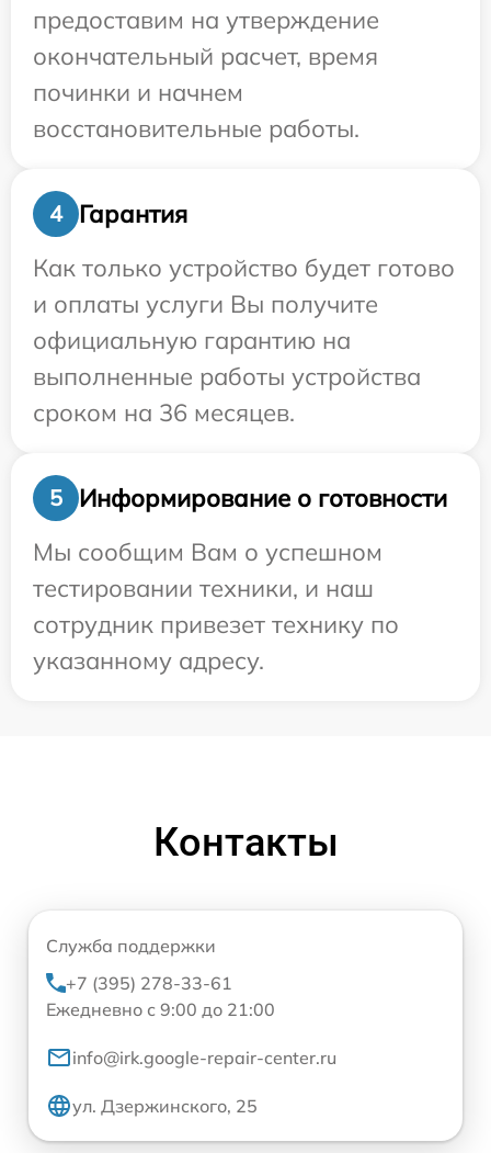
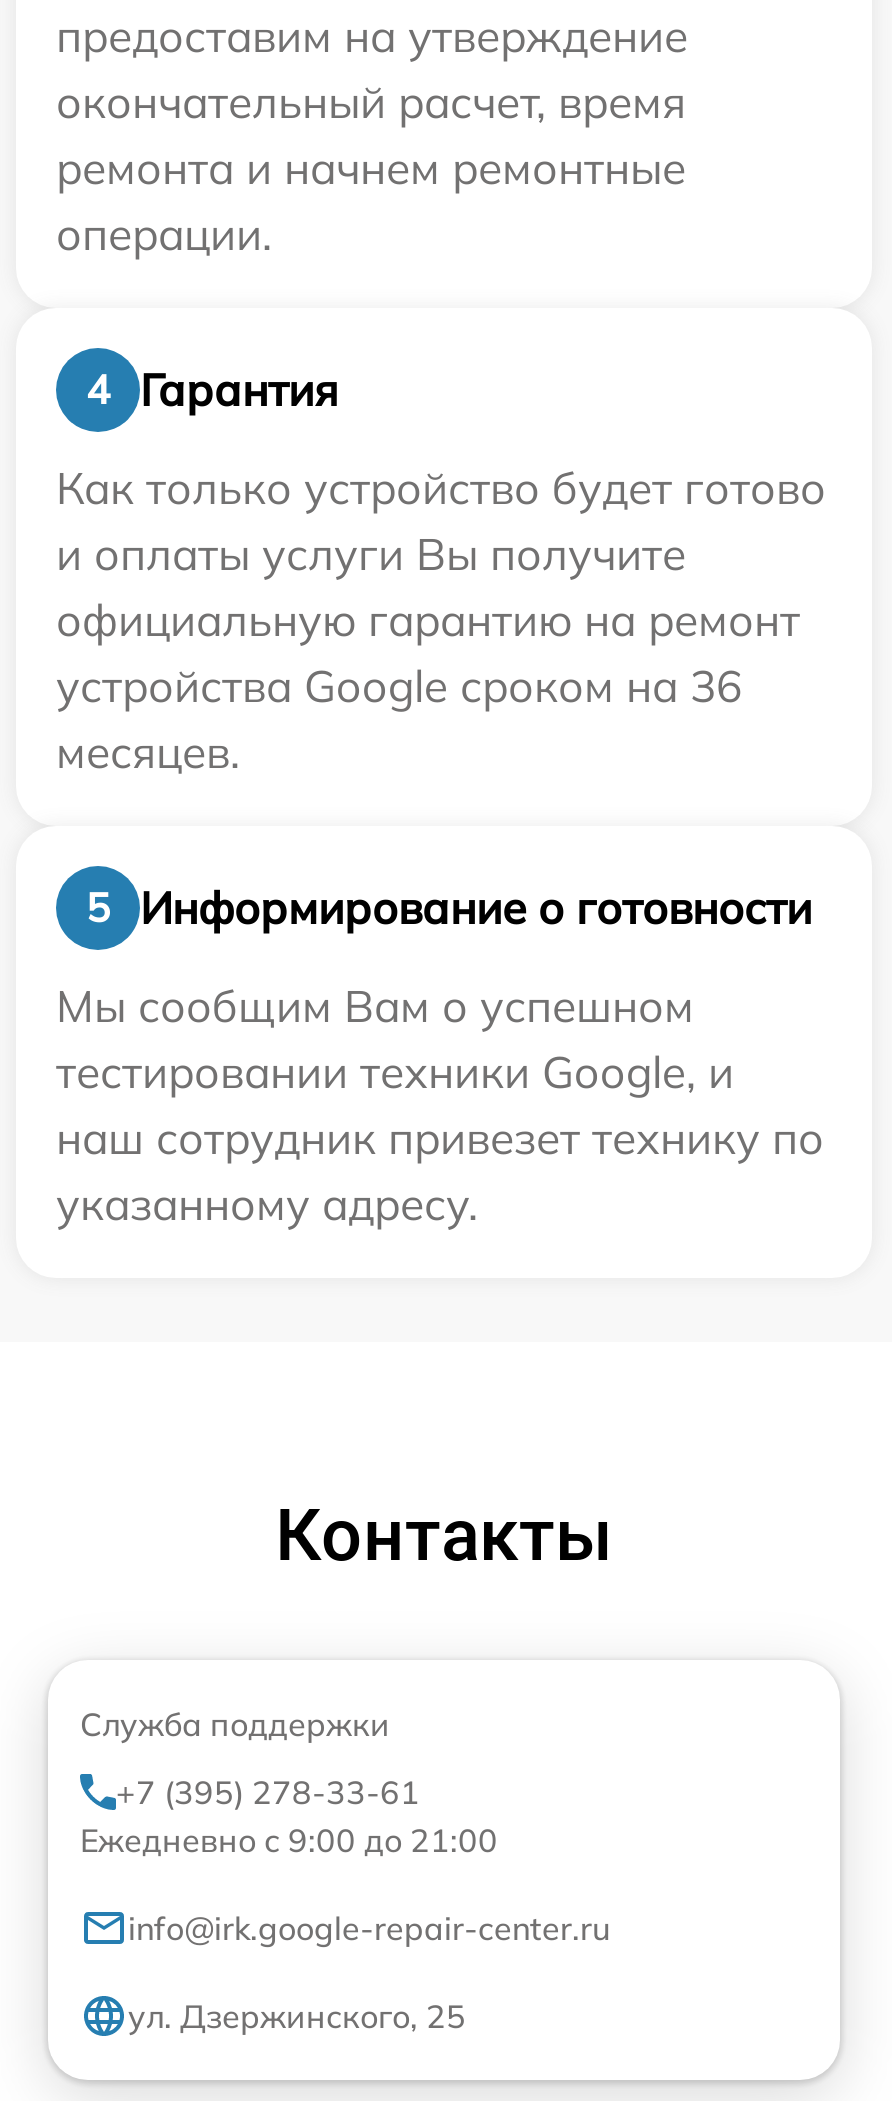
[33,77,359,144] починки и начнем | восстановительные работы. -> [56,140,686,262] ремонта и начнем ремонтные | операции.
[33,325,421,428] официальную гарантию на | выполненные работы устройства | сроком на 36 месяцев. -> [56,592,800,780] официальную гарантию на ремонт | устройства Google сроком на 36 | месяцев.
[33,573,399,640] тестировании техники, и наш | сотрудник привезет технику по -> [56,1044,824,1166] тестировании техники Google, и | наш сотрудник привезет технику по

